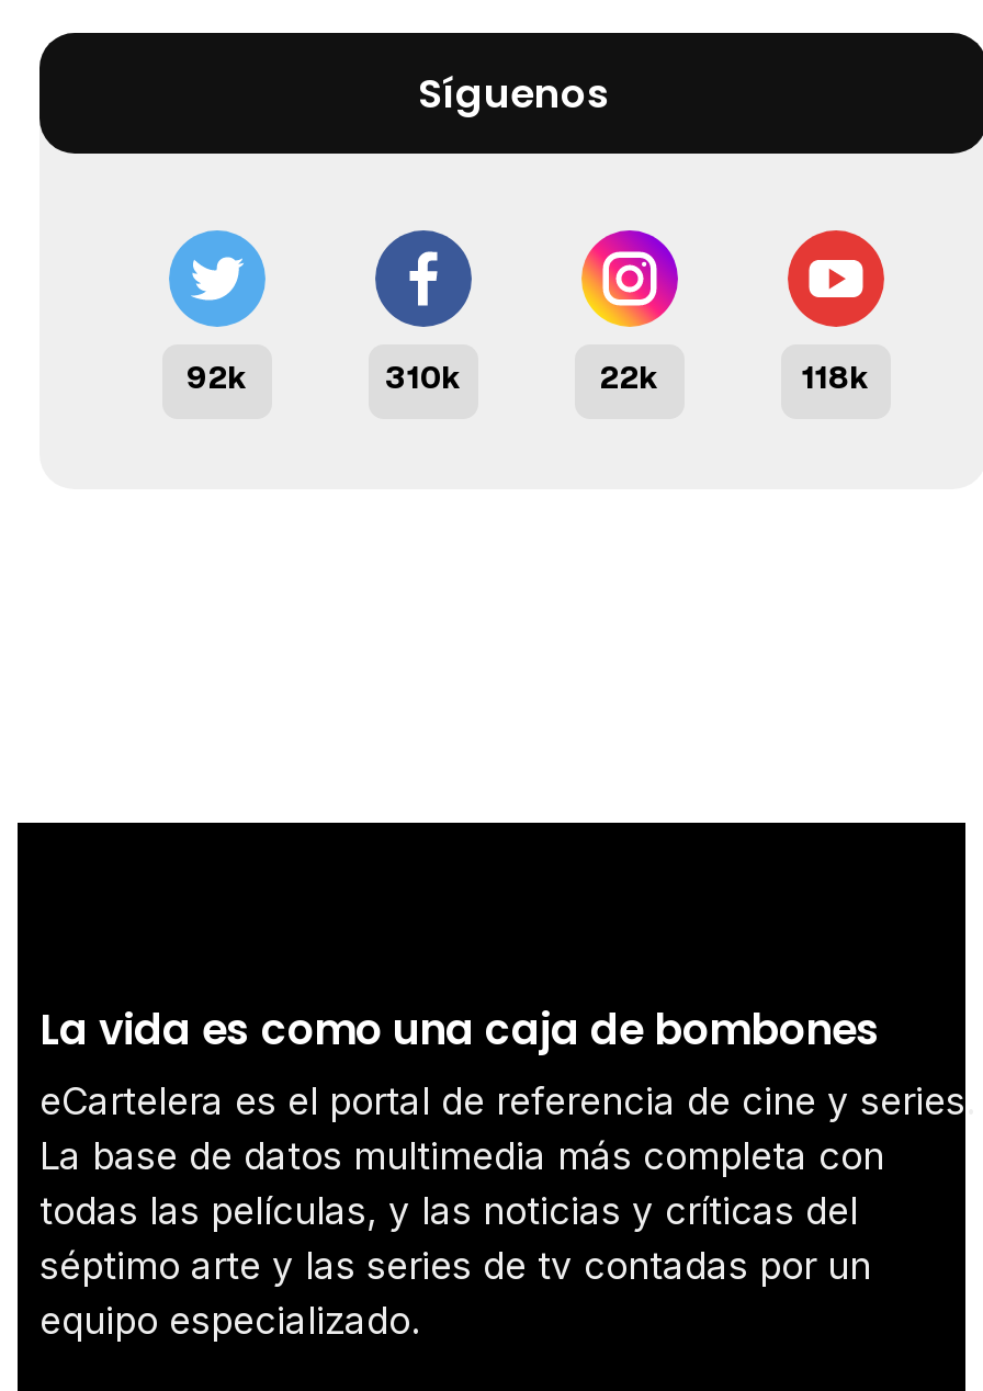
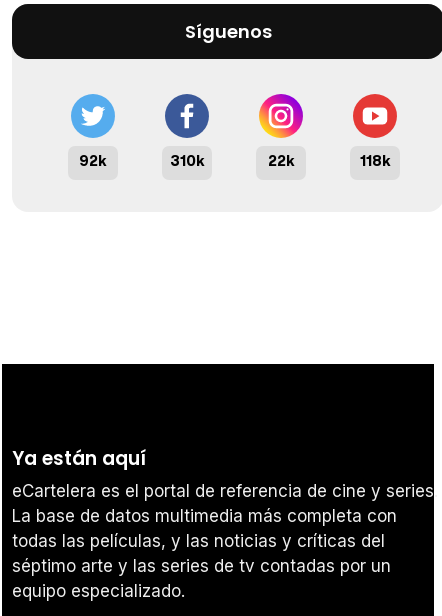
[39,999,880,1059] La vida es como una caja de bombones -> [12,444,146,471] Ya están aquí

